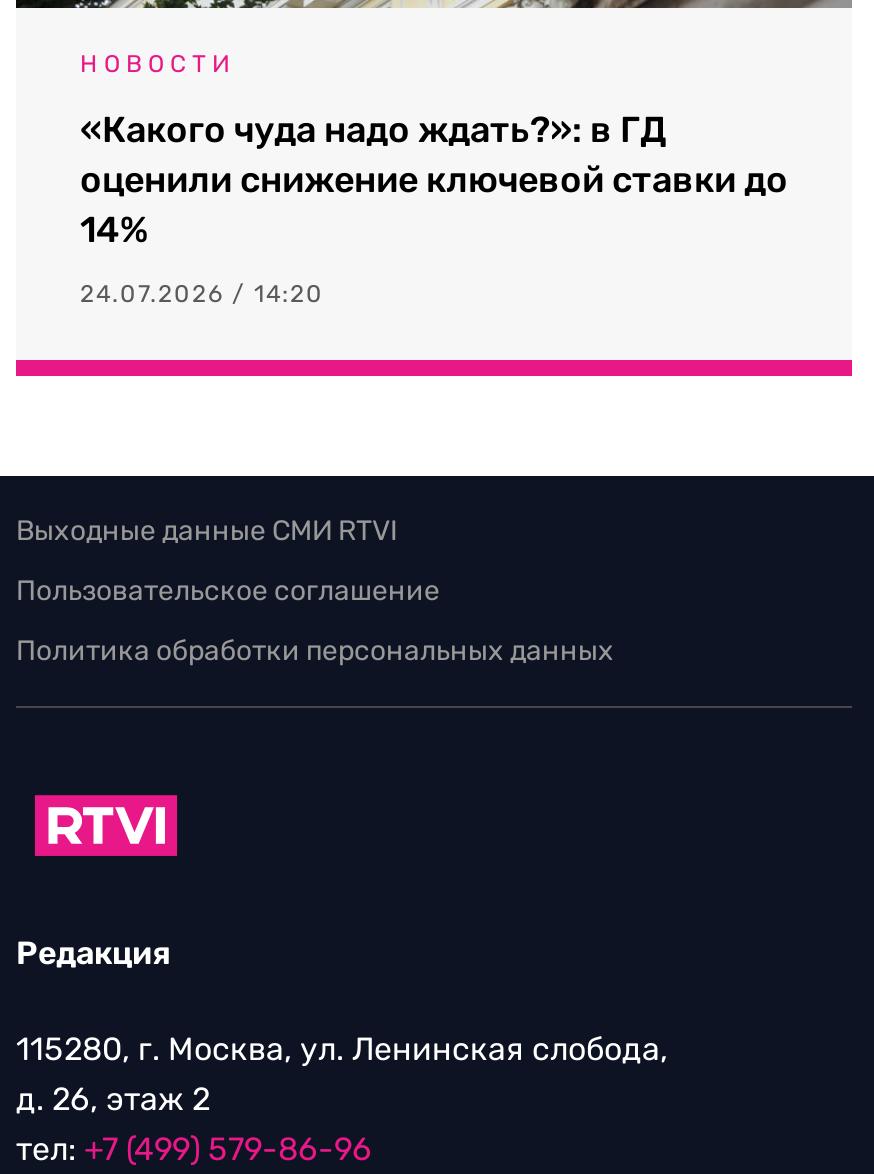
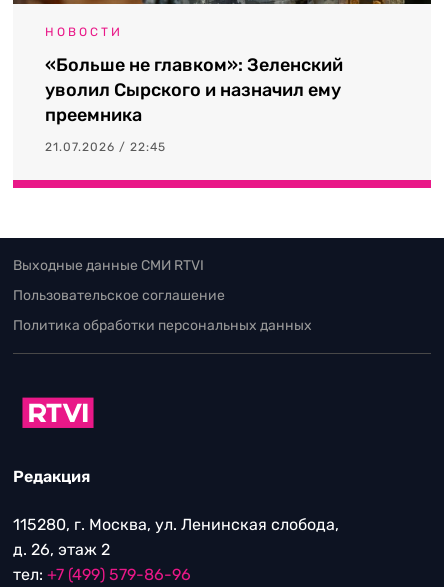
[80,108,788,252] «Какого чуда надо ждать?»: в ГД | оценили снижение ключевой ставки до | 14% -> [45,54,343,126] «Больше не главком»: Зеленский | уволил Сырского и назначил ему | преемника
[80,280,324,308] 24.07.2026 / 14:20 -> [45,140,166,154] 21.07.2026 / 22:45

